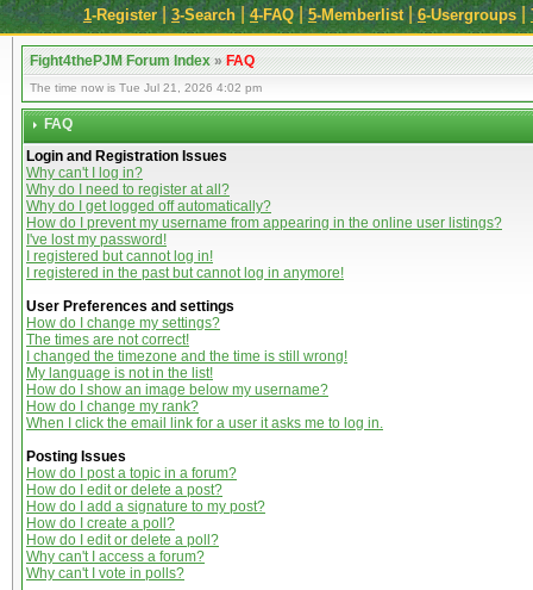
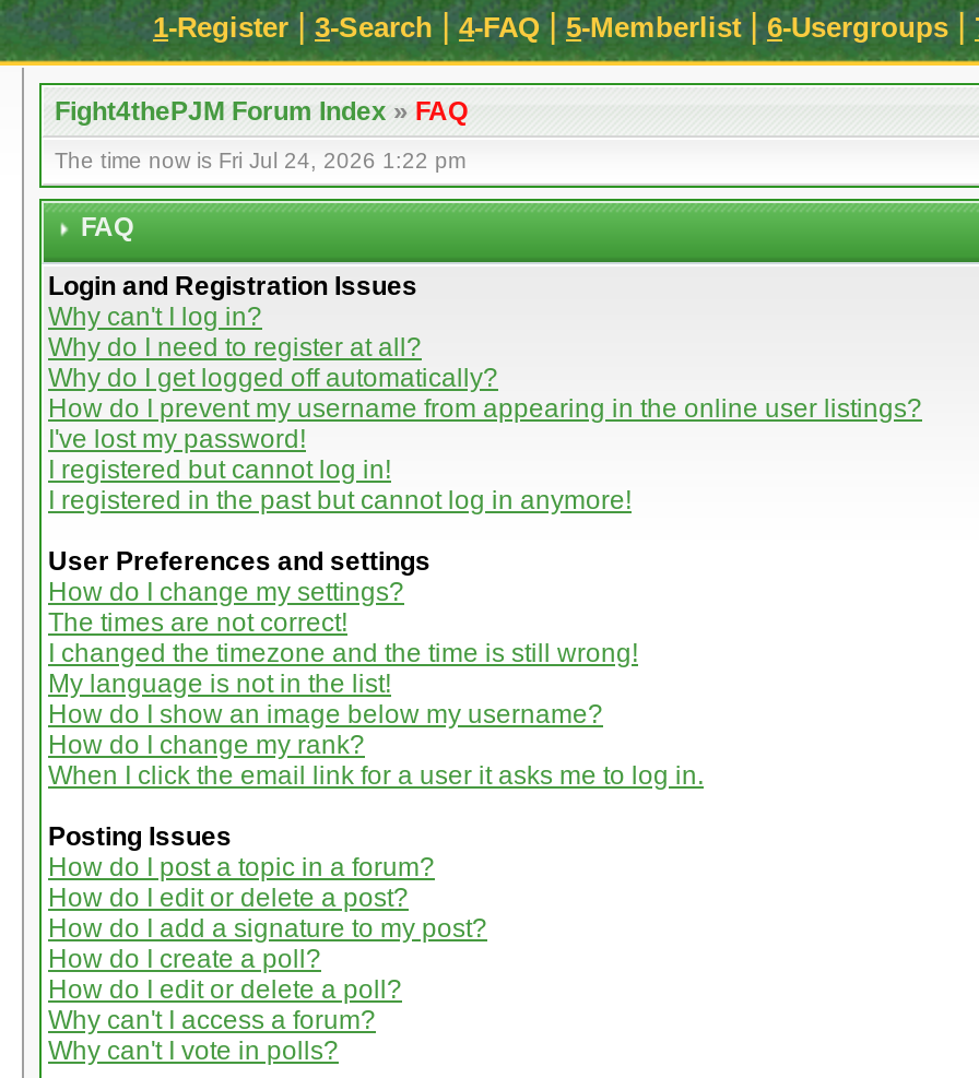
[30,81,262,94] The time now is Tue Jul 21, 2026 4:02 pm -> [55,149,465,173] The time now is Fri Jul 24, 2026 1:22 pm

